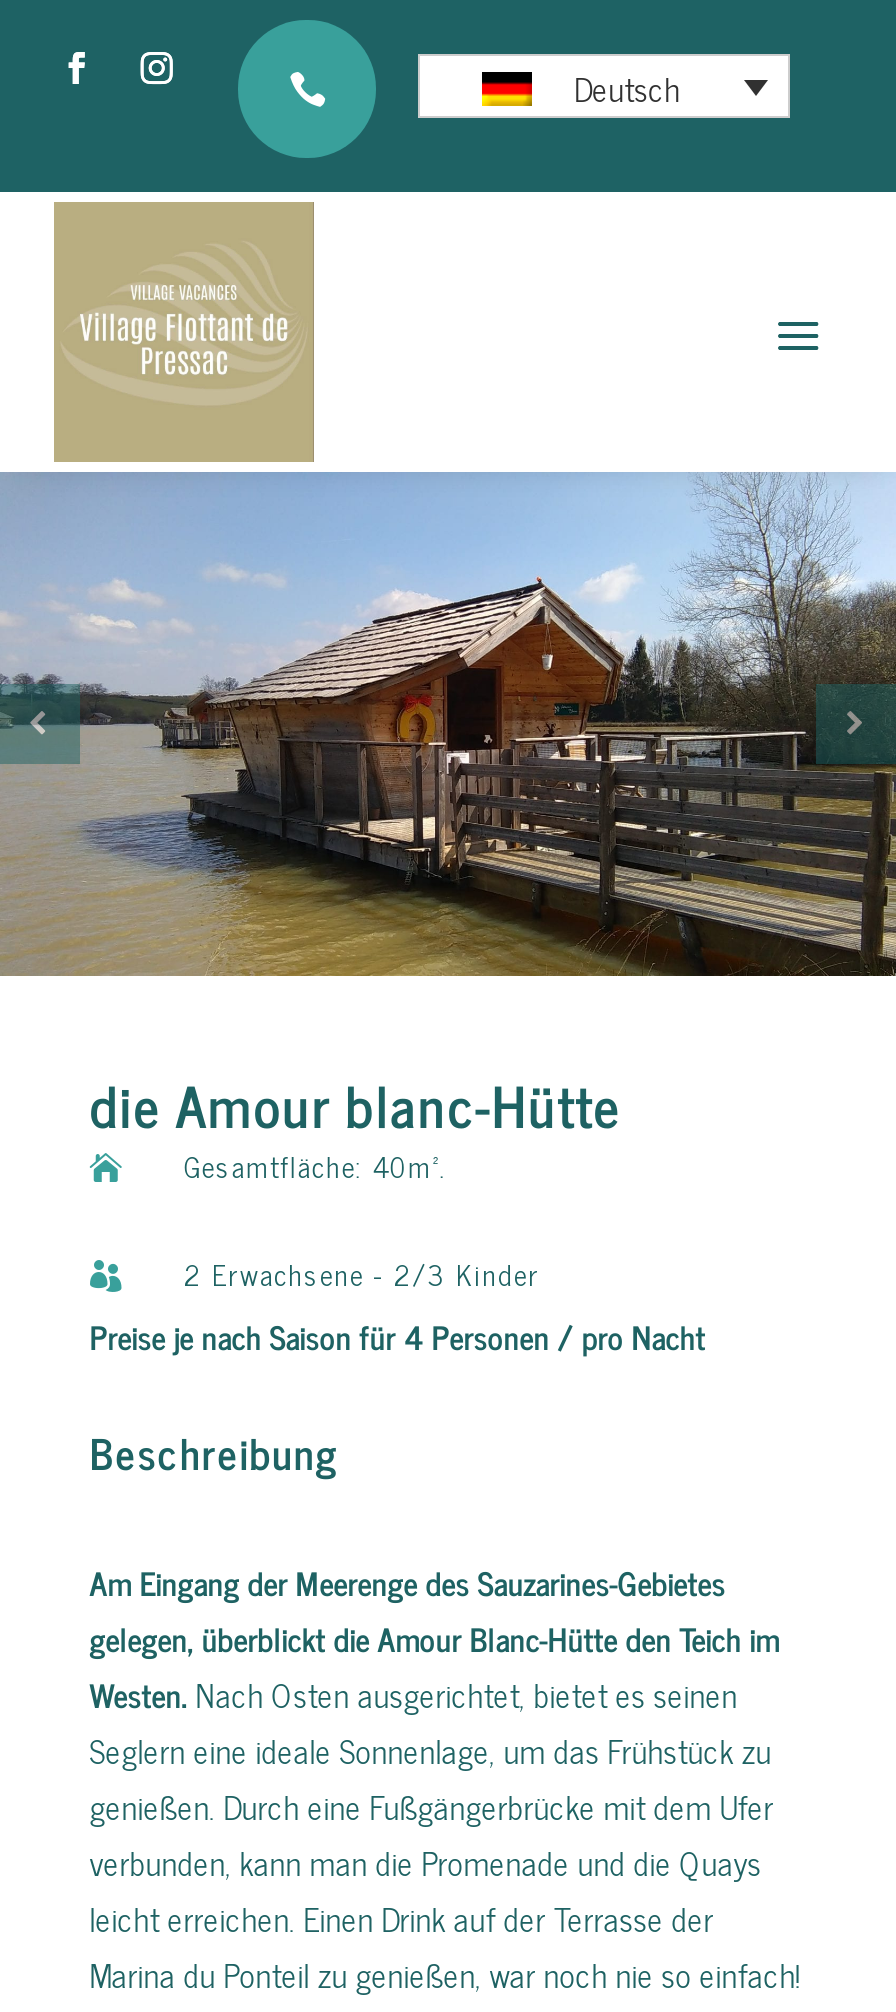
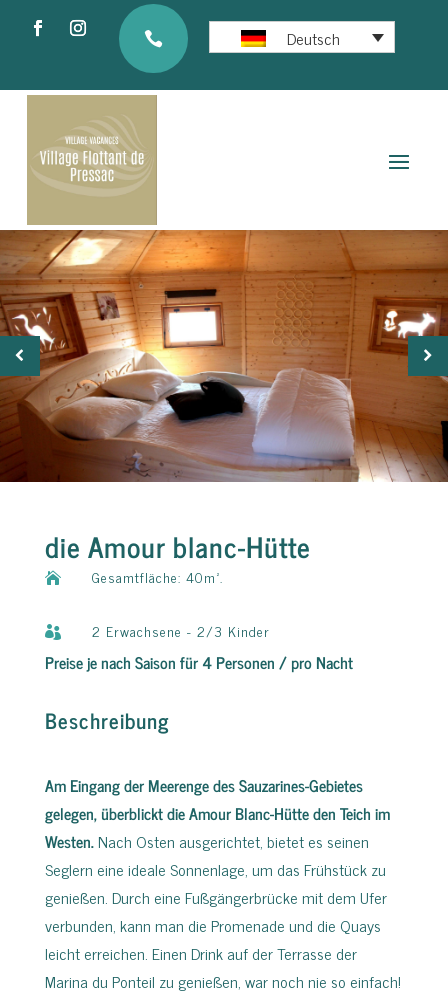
[6,470,890,978] [image] -> [3,229,445,483] [image]

